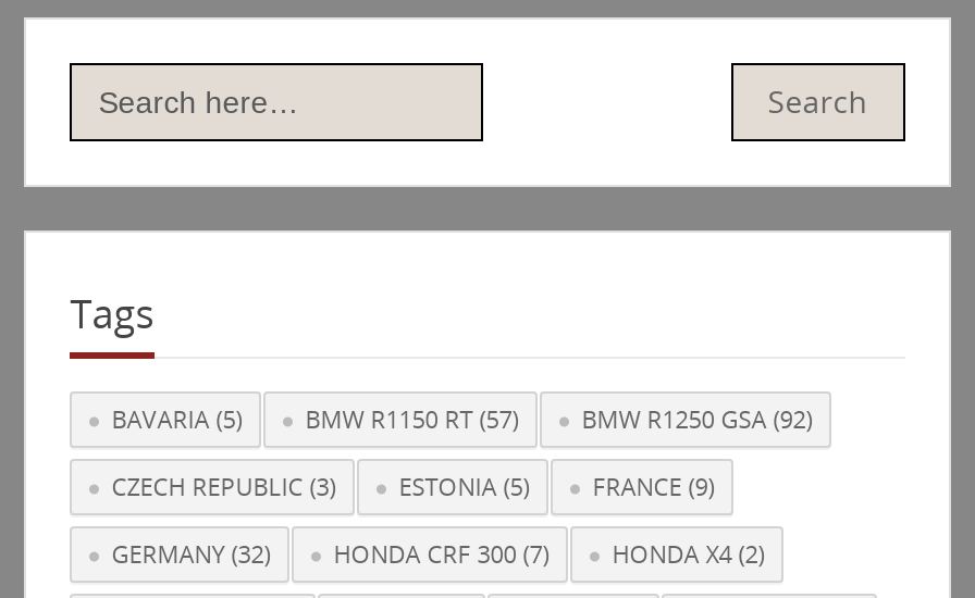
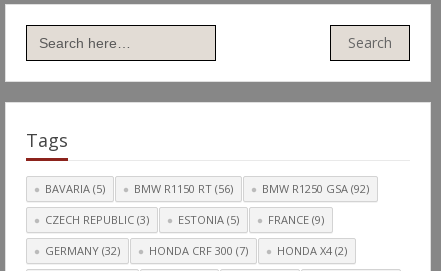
[111,403,812,436] BAVARIA (5) BMW R1150 RT (57) BMW R1250 GSA (92) -> [45,181,369,196] BAVARIA (5) BMW R1150 RT (56) BMW R1250 GSA (92)

